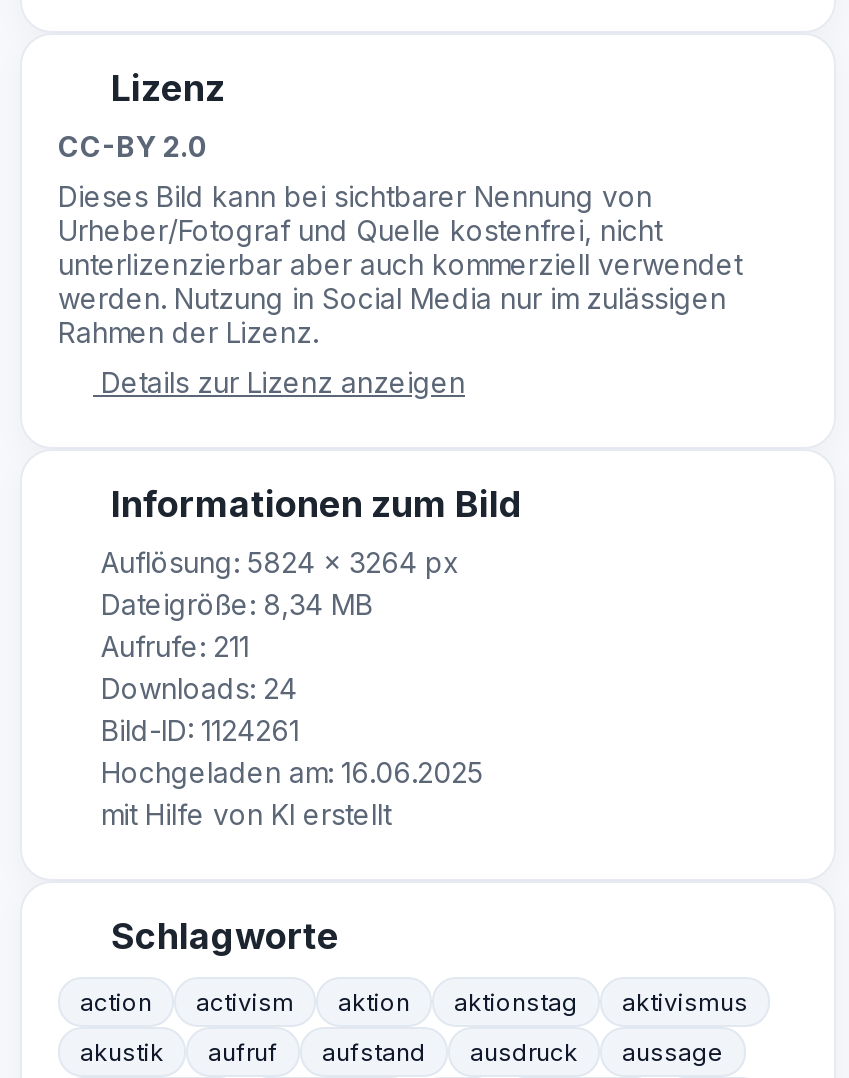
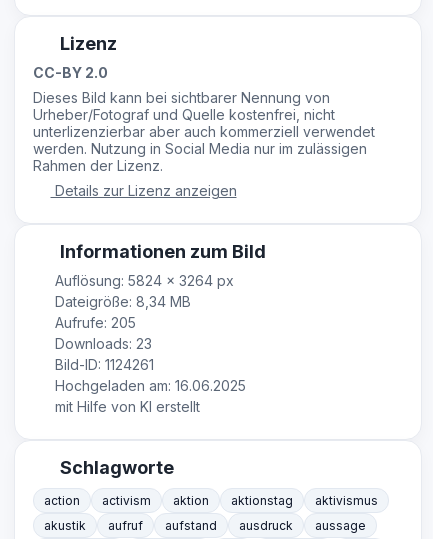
[93,628,249,662] Aufrufe: 211 -> [50,314,135,331] Aufrufe: 205
[93,670,297,704] Downloads: 24 -> [50,335,151,352] Downloads: 23

